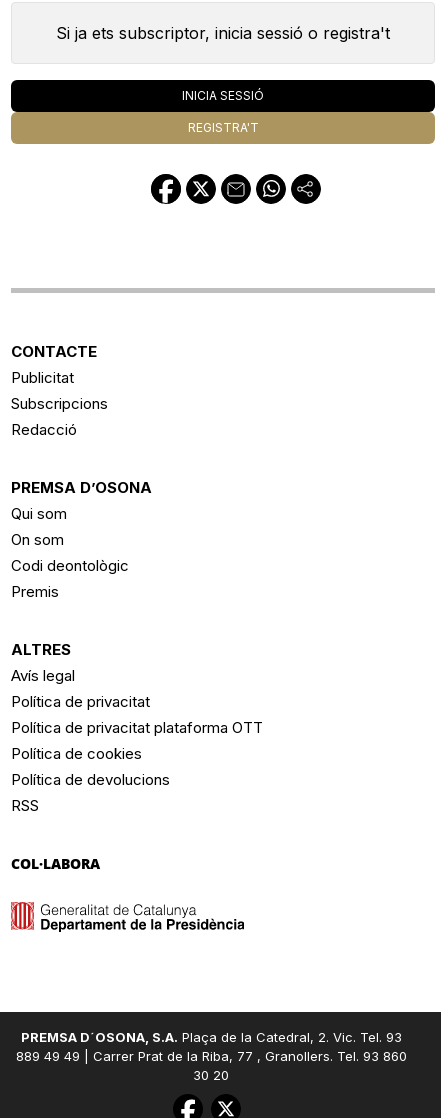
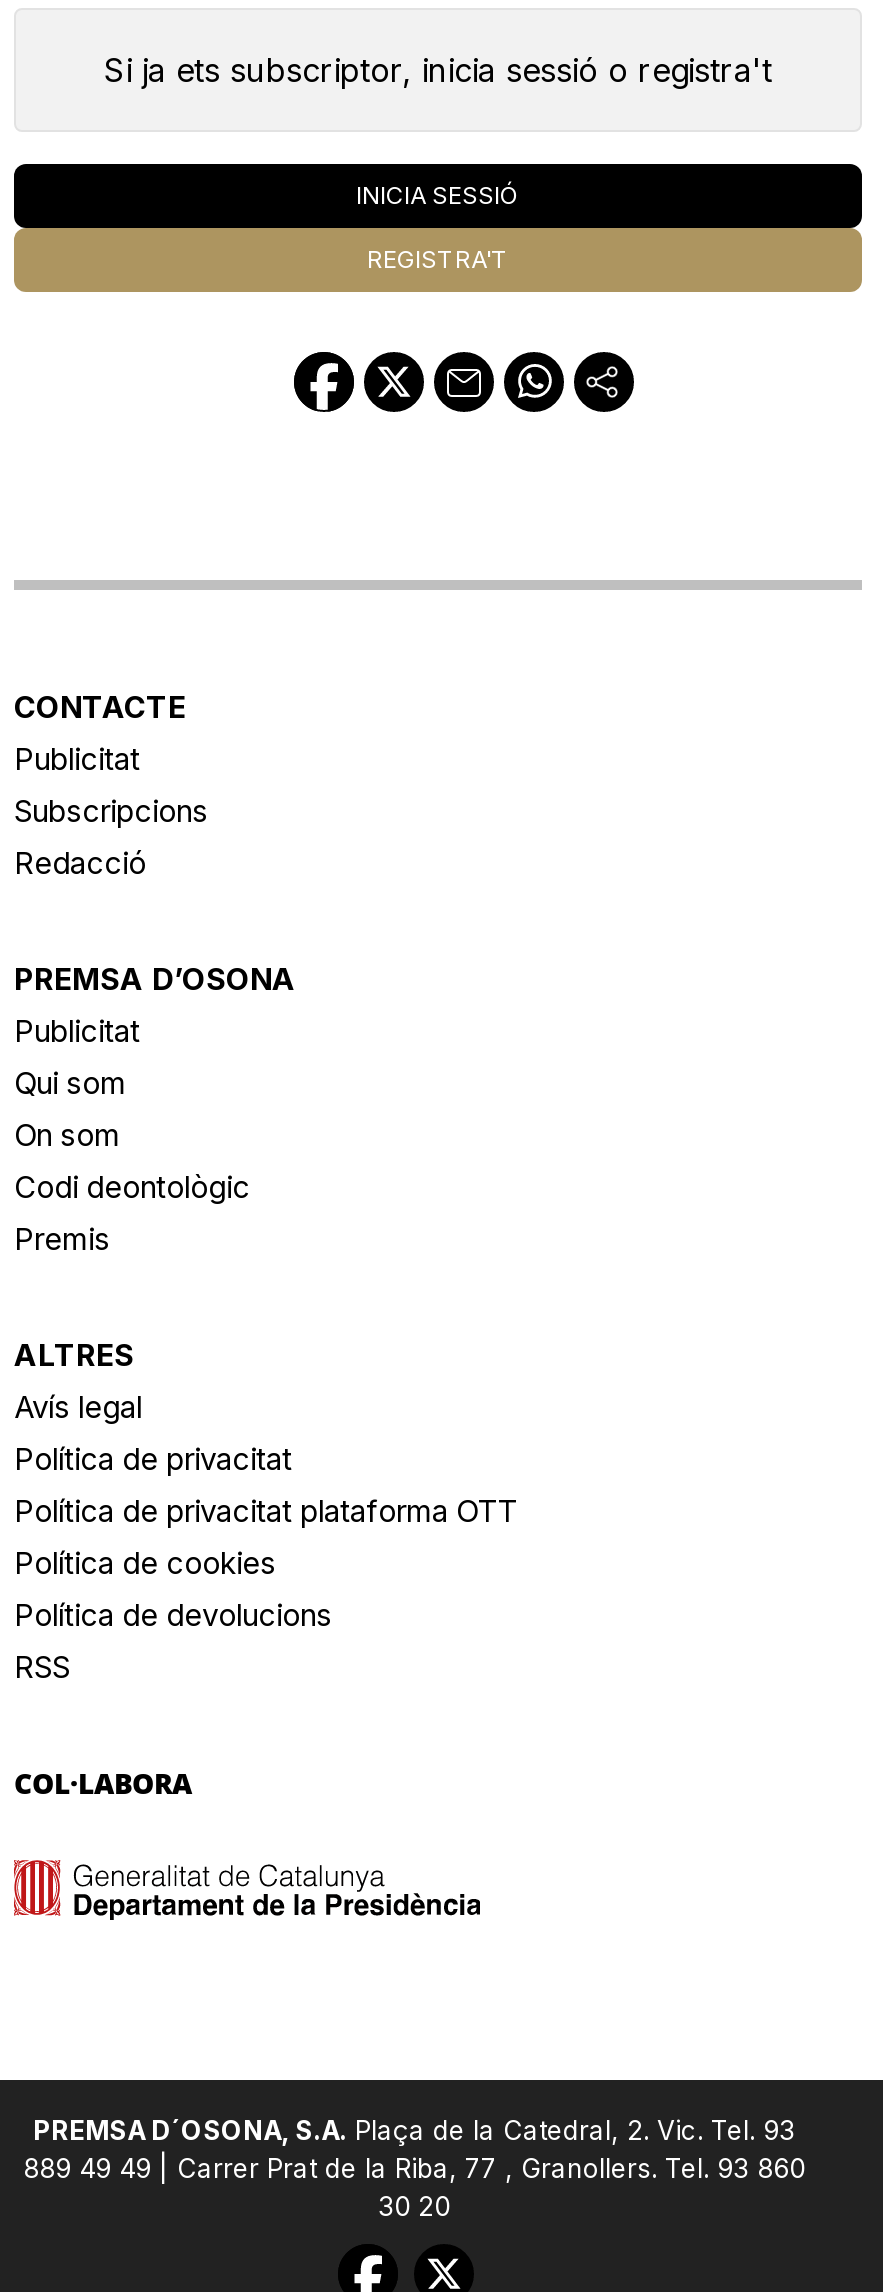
none -> [14,1012,140,1050] Publicitat

